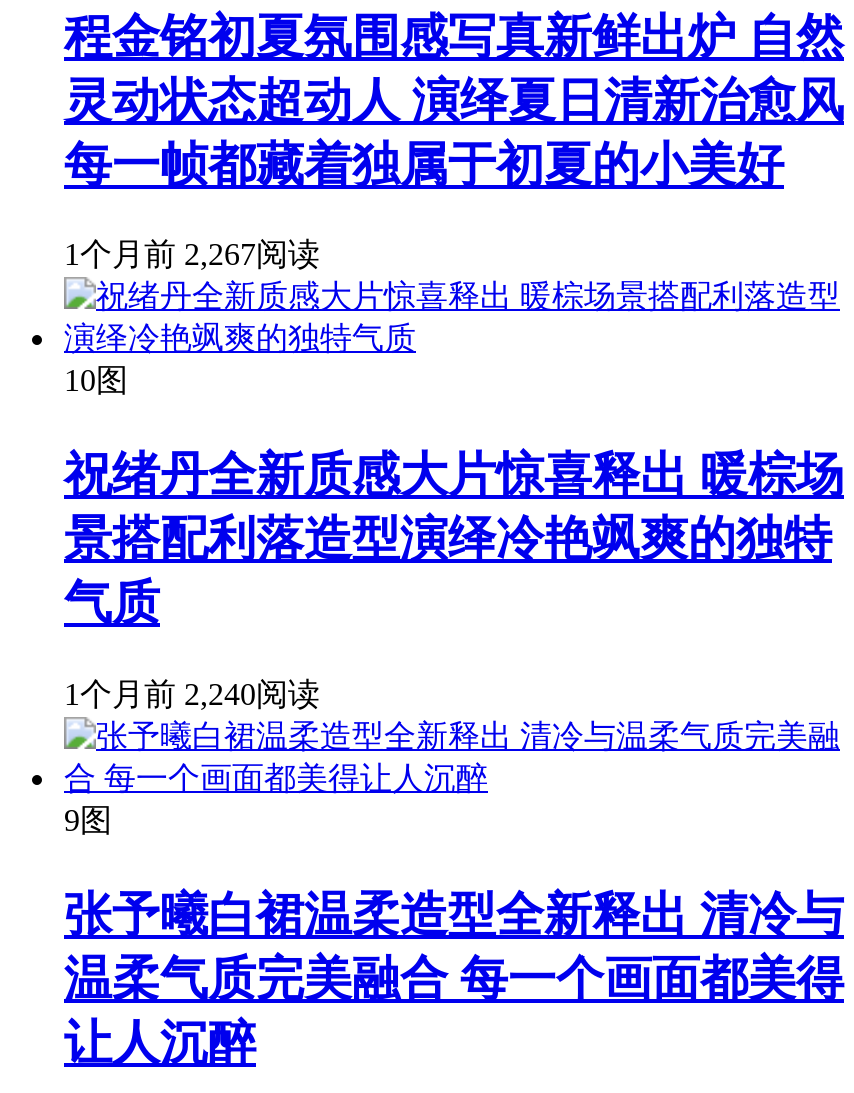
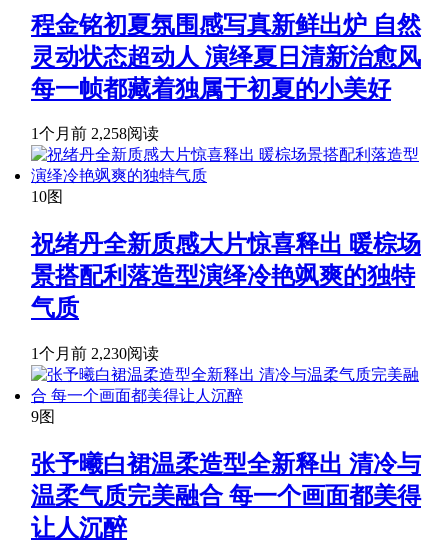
[64,238,320,272] 1个月前2,267阅读 -> [31,125,159,142] 1个月前2,258阅读
[64,677,320,711] 1个月前2,240阅读 -> [31,345,159,362] 1个月前2,230阅读

